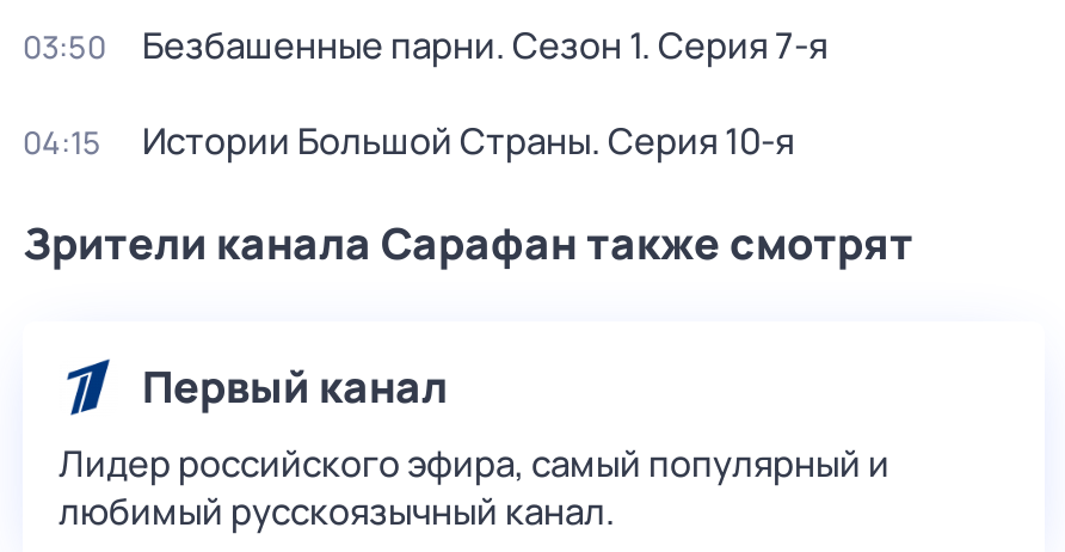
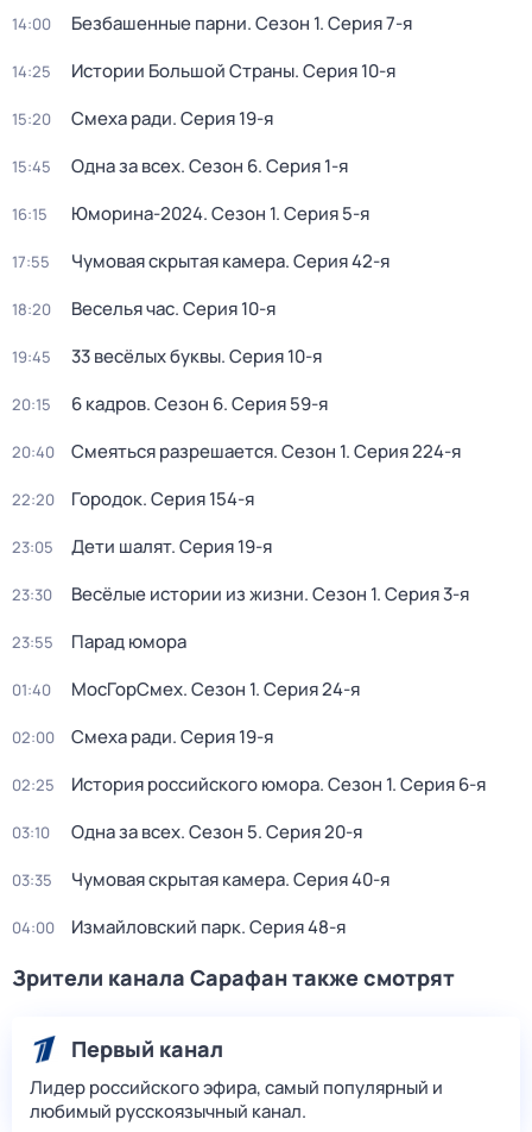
[23,20,827,70] 03:50 Безбашенные парни. Сезон 1. Серия 7-я -> [12,11,412,36] 14:00 Безбашенные парни. Сезон 1. Серия 7-я
[23,116,794,166] 04:15 Истории Большой Страны. Серия 10-я -> [12,58,395,83] 14:25 Истории Большой Страны. Серия 10-я
none -> [12,106,486,939] 15:20 | Смеха ради. Серия 19-я | 15:45 | Одна за всех. Сезон 6. Серия 1-я | 16:15 | Юморина-2024. Сезон 1. Серия 5-я | 17:55 | Чумовая скрытая камера. Серия 42-я | 18:20 | Веселья час. Серия 10-я | 19:45 | 33 весёлых буквы. Серия 10-я | 20:15 | 6 кадров. Сезон 6. Серия 59-я | 20:40 | Смеяться разрешается. Сезон 1. Серия 224-я | 22:20 | Городок. Серия 154-я | 23:05 | Дети шалят. Серия 19-я | 23:30 | Весёлые истории из жизни. Сезон 1. Серия 3-я | 23:55 | Парад юмора | 01:40 | МосГорСмех. Сезон 1. Серия 24-я | 02:00 | Смеха ради. Серия 19-я | 02:25 | История российского юмора. Сезон 1. Серия 6-я | 03:10 | Одна за всех. Сезон 5. Серия 20-я | 03:35 | Чумовая скрытая камера. Серия 40-я | 04:00 | Измайловский парк. Серия 48-я

